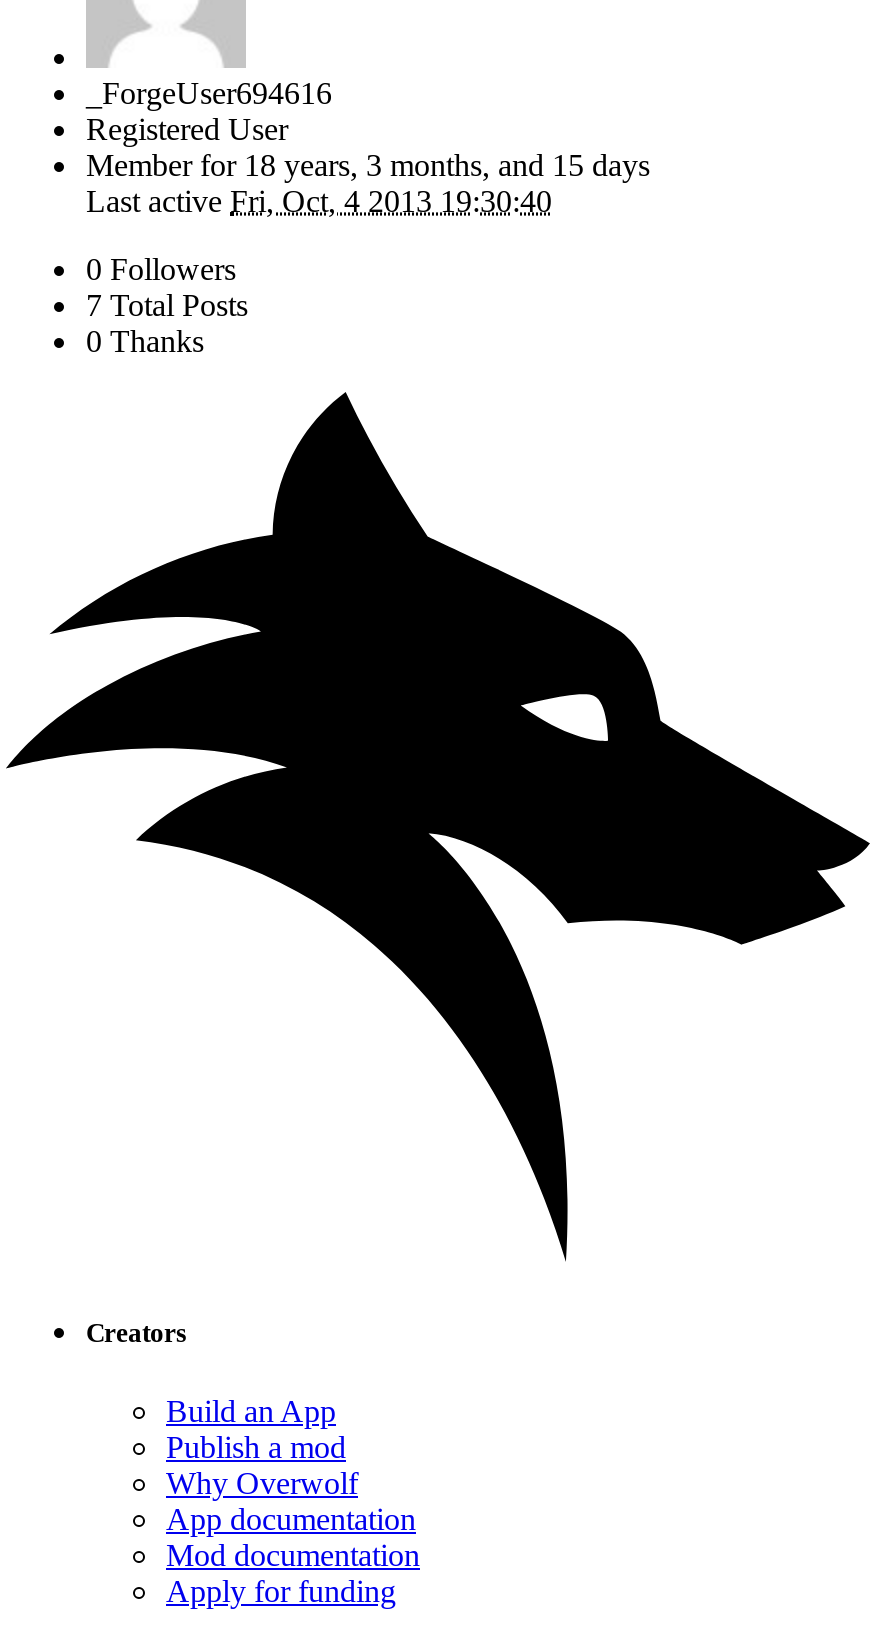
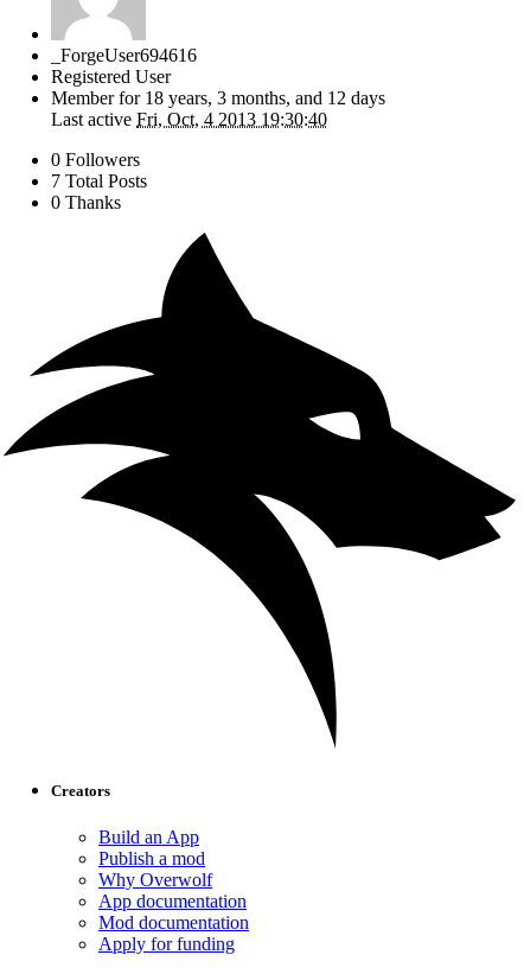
[86,148,650,182] Member for 18 years, 3 months, and 15 days -> [51,88,385,108] Member for 18 years, 3 months, and 12 days

